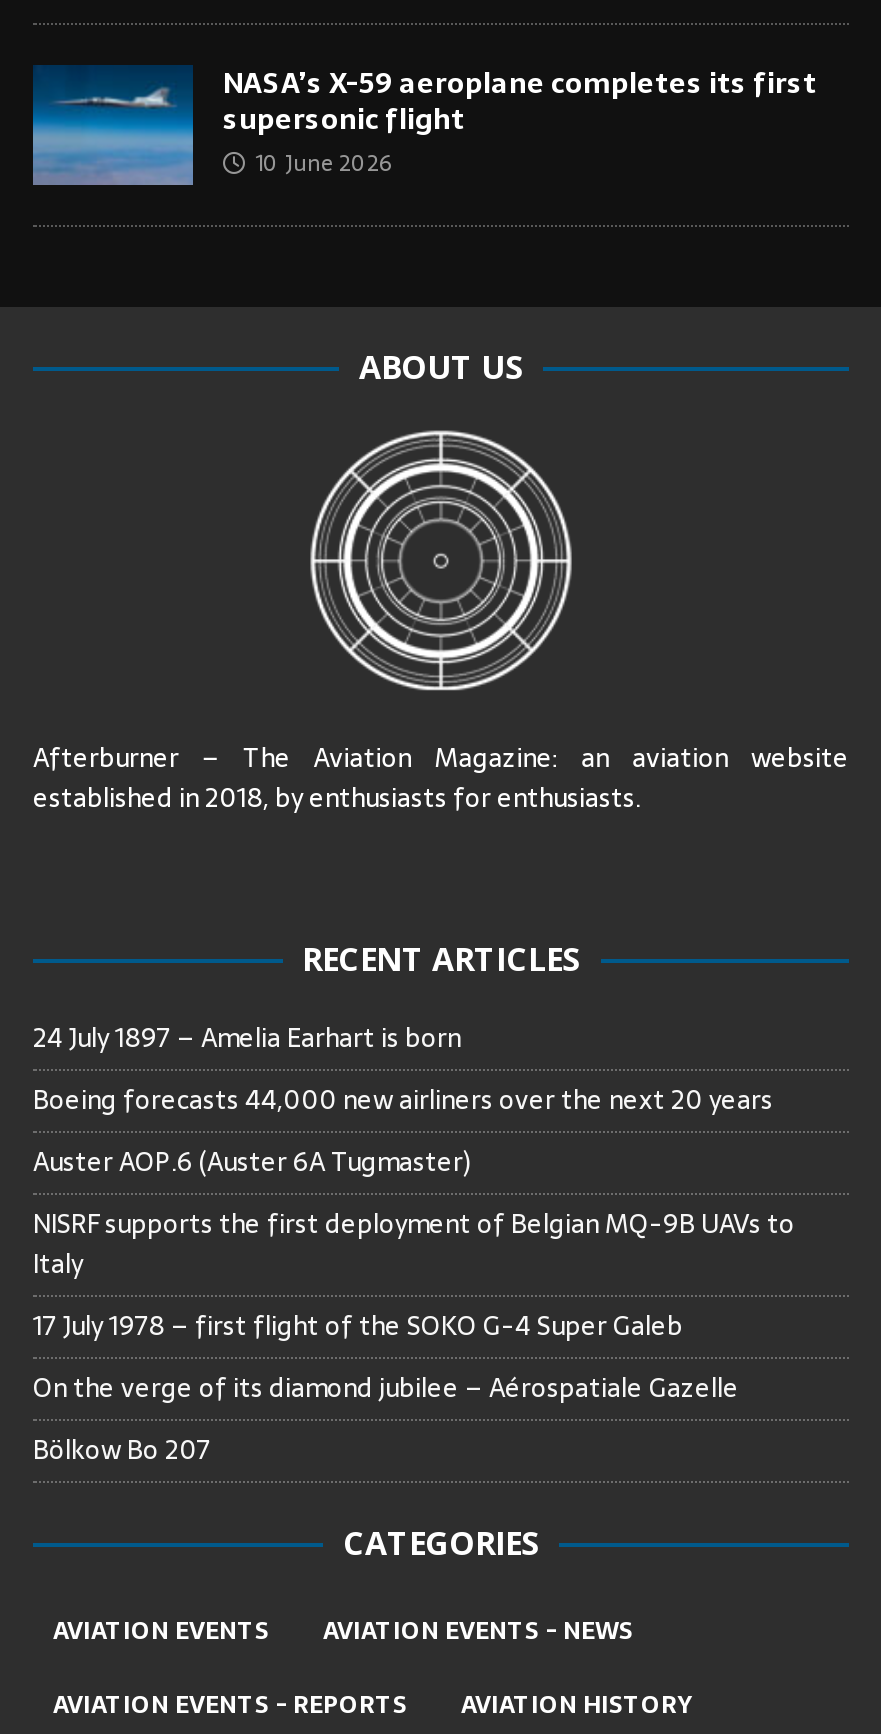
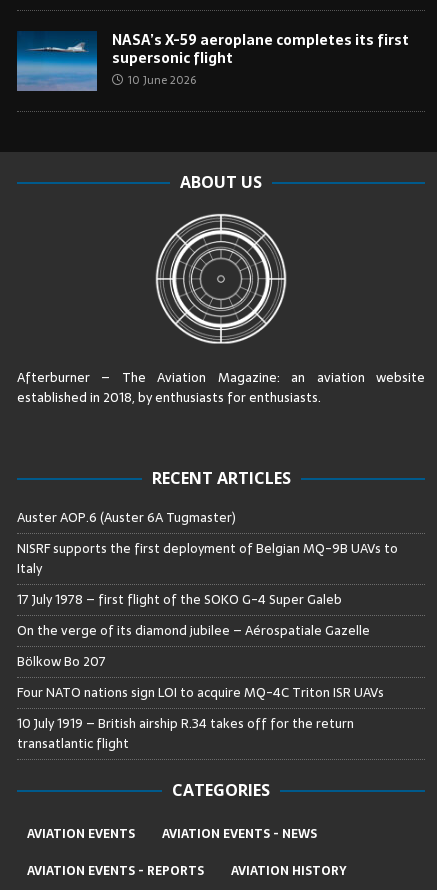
[33,1017,773,1121] 24 July 1897 – Amelia Earhart is born | Boeing forecasts 44,000 new airliners over the next 20 years -> none
moved [33,1141,795,1471] -> [17,507,398,672]: Auster AOP.6 (Auster 6A Tugmaster) | NISRF supports the first deployment of Belgian MQ-9B UAVs to | Italy | 17 July 1978 – first flight of the SOKO G-4 Super Galeb | On the verge of its diamond jubilee – Aérospatiale Gazelle | Bölkow Bo 207
none -> [17,682,384,754] Four NATO nations sign LOI to acquire MQ-4C Triton ISR UAVs | 10 July 1919 – British airship R.34 takes off for the return | transatlantic flight

